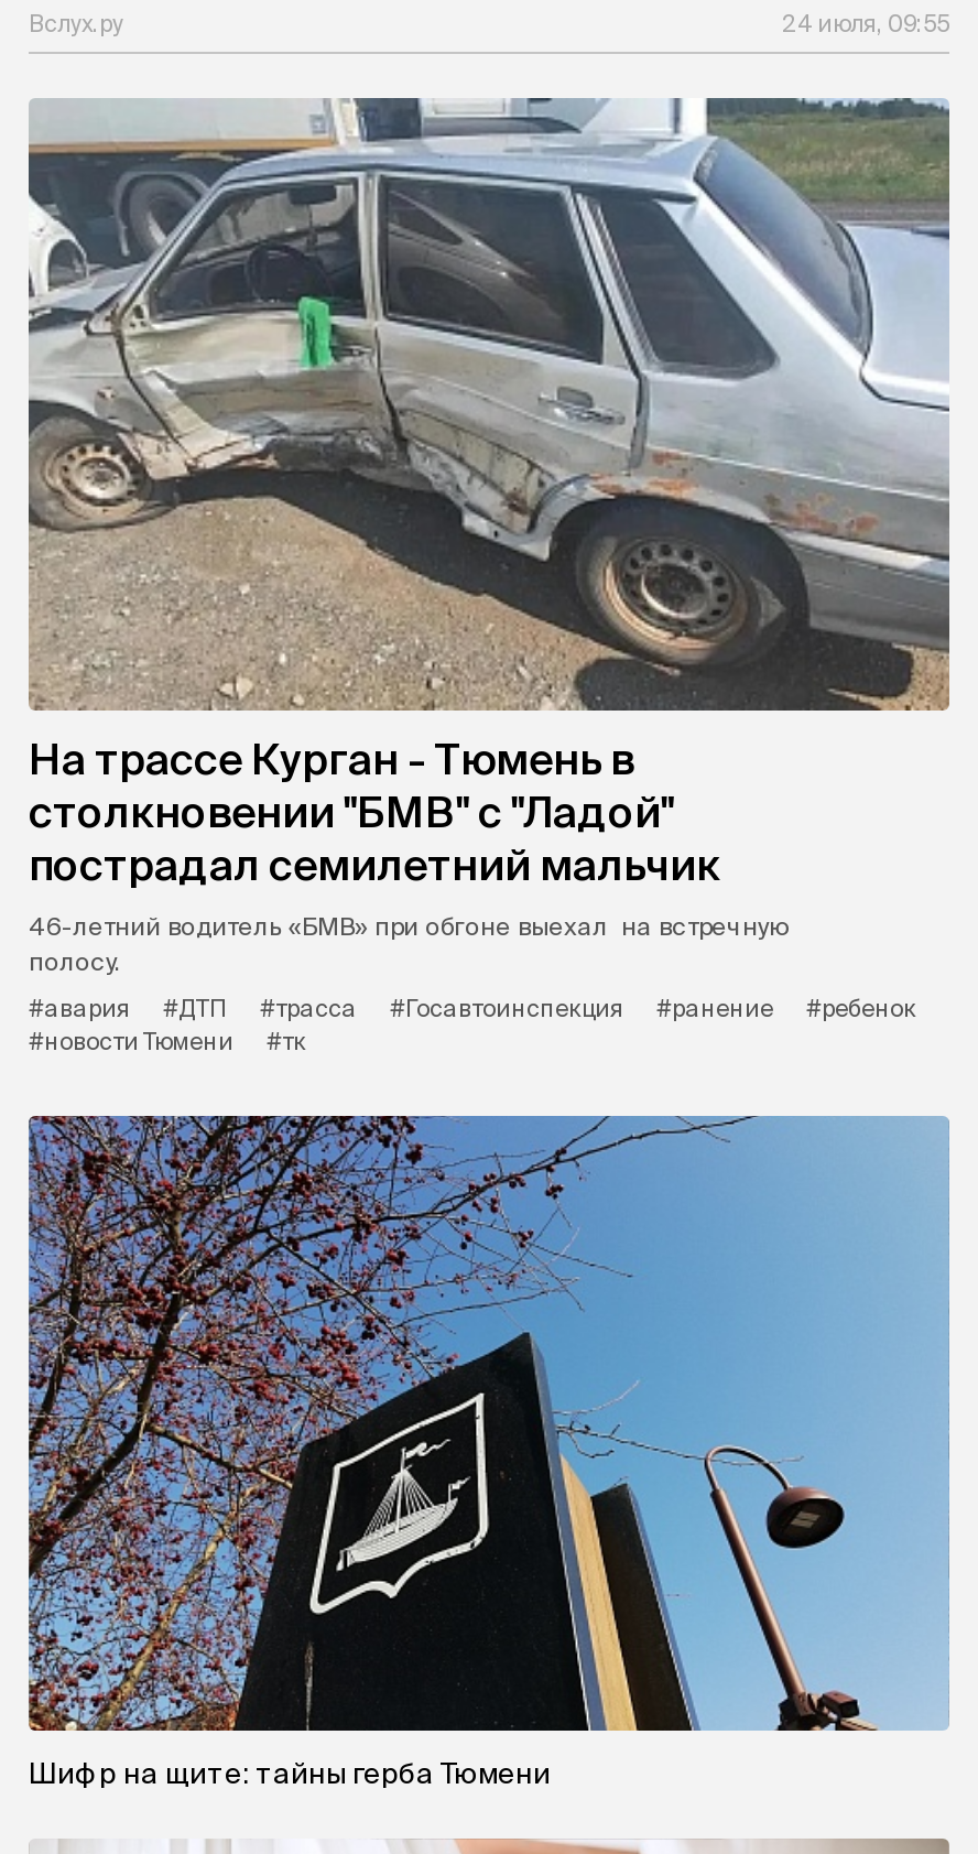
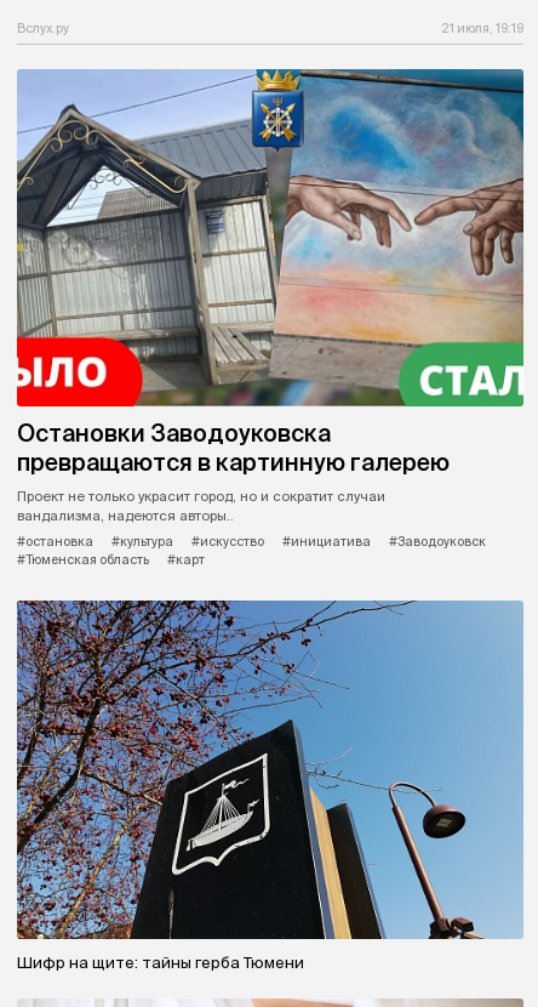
[782,11,949,37] 24 июля, 09:55 -> [441,21,523,36] 21 июля, 19:19
[26,96,952,889] [image] | На трассе Курган - Тюмень в | столкновении "БМВ" с "Ладой" | пострадал семилетний мальчик -> [16,68,525,476] [image] | Остановки Заводоуковска | превращаются в картинную галерею
[29,914,789,975] 46-летний водитель «БМВ» при обгоне выехал на встречную | полосу. -> [17,489,385,523] Проект не только украсит город, но и сократит случаи | вандализма, надеются авторы..
[29,995,916,1055] #авария | #ДТП | #трасса | #Госавтоинспекция | #ранение | #ребенок | #новости Тюмени | #тк -> [17,534,486,567] #остановка | #культура | #искусство | #инициатива | #Заводоуковск | #Тюменская область | #карт

